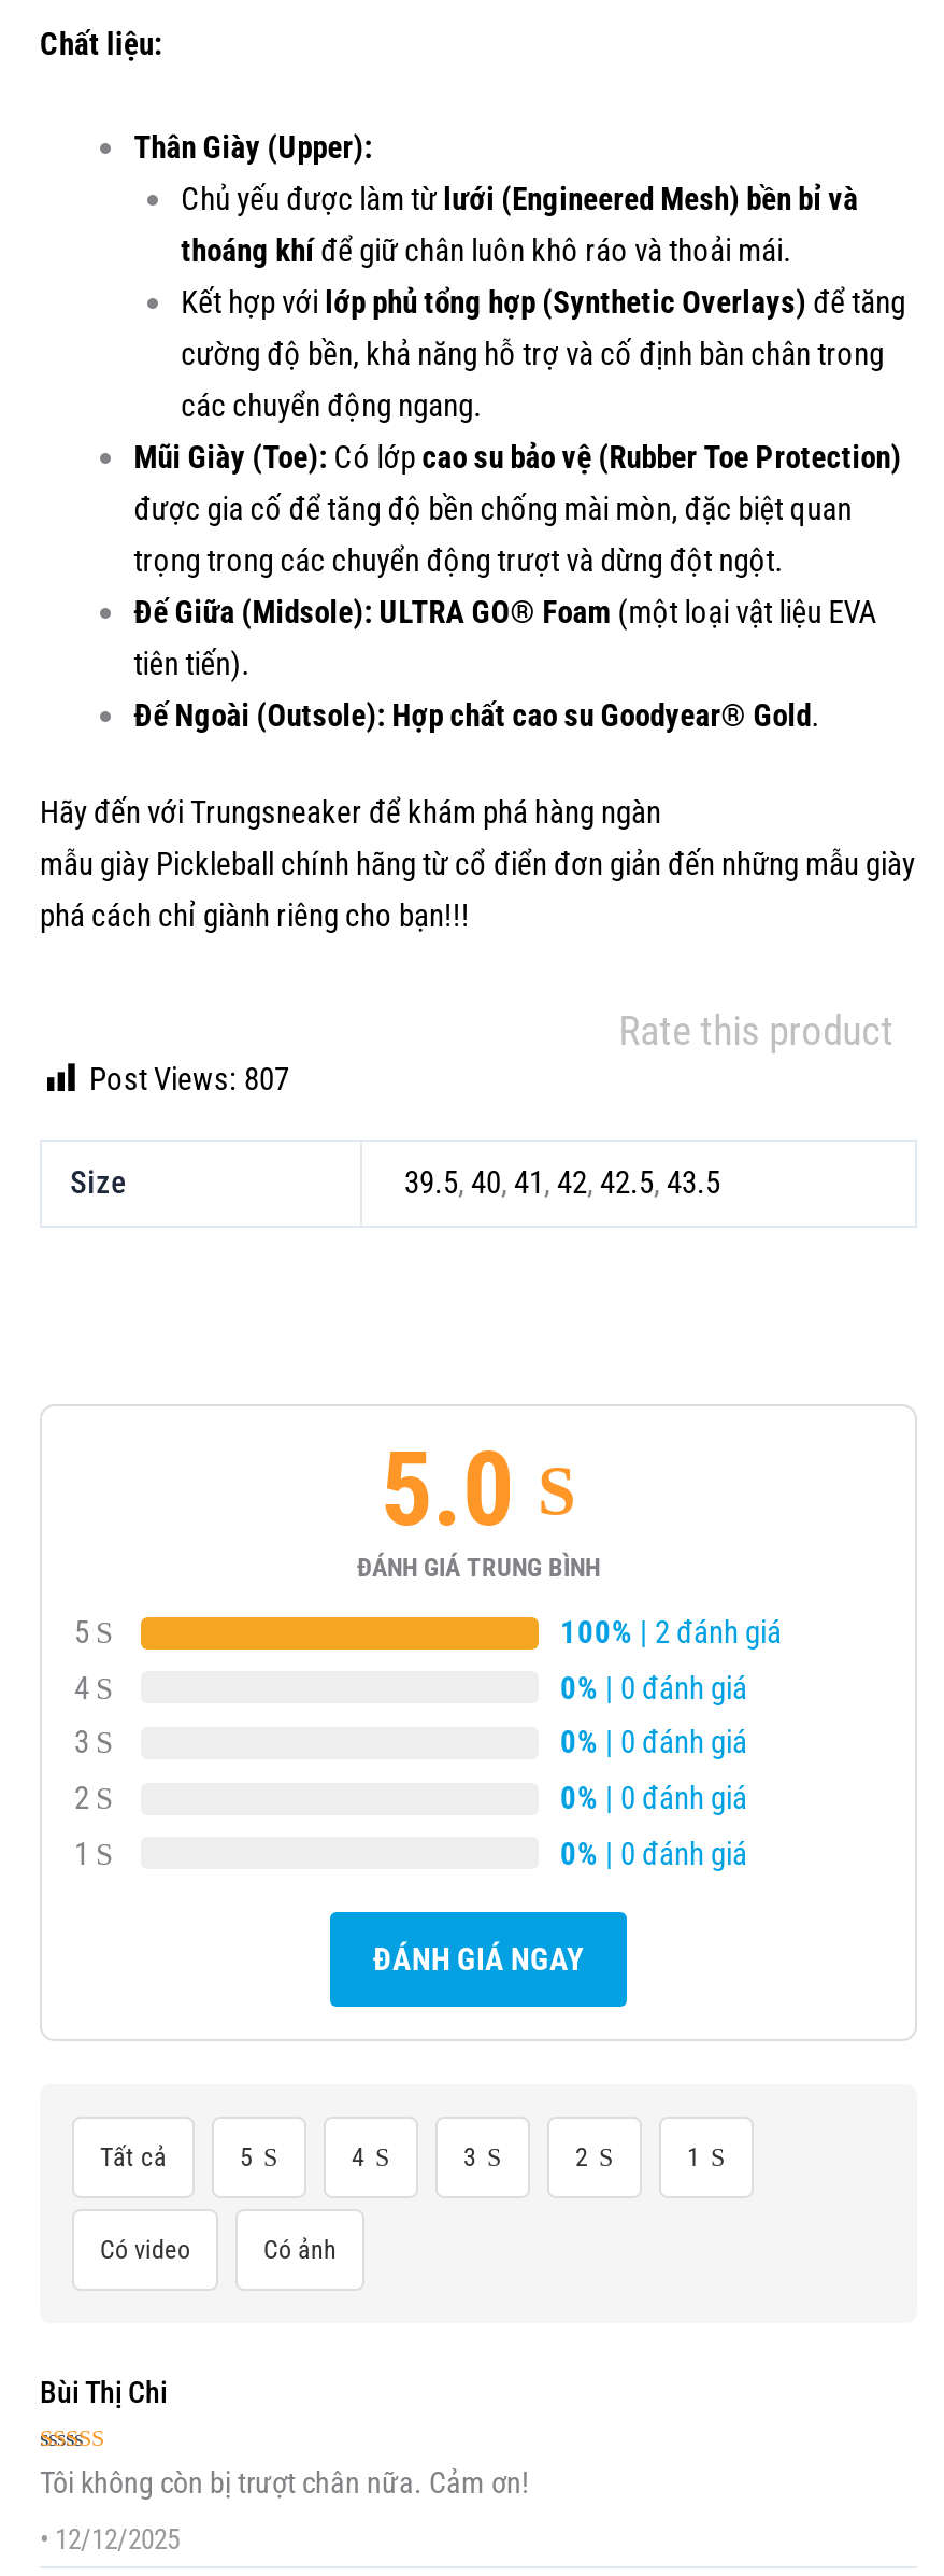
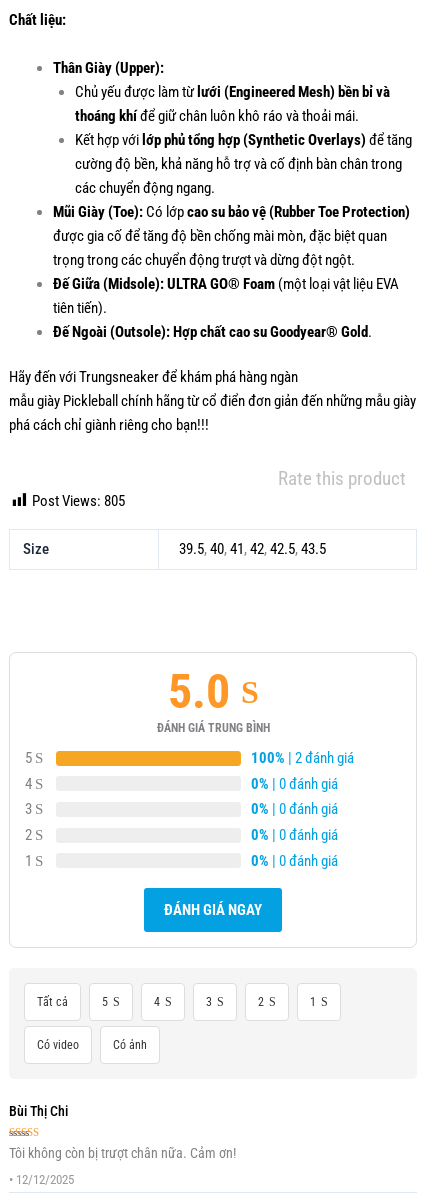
[89,1059,289,1098] Post Views: 807 -> [32,492,125,510] Post Views: 805

